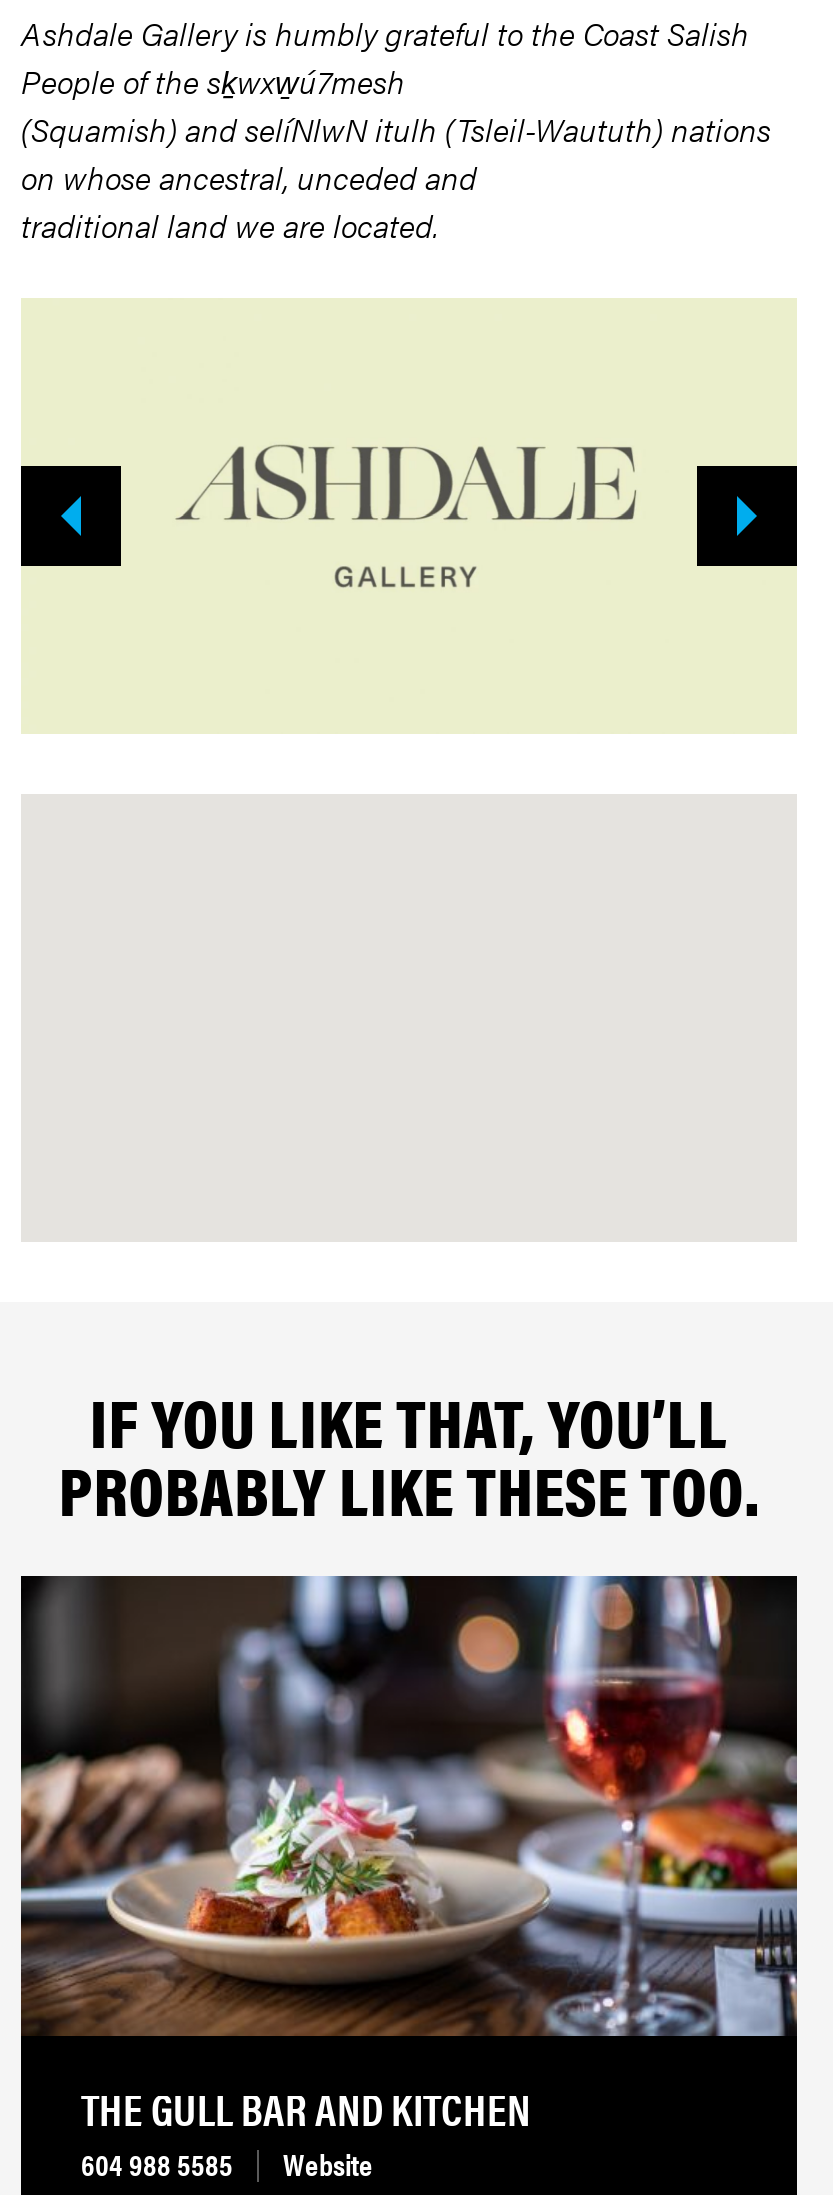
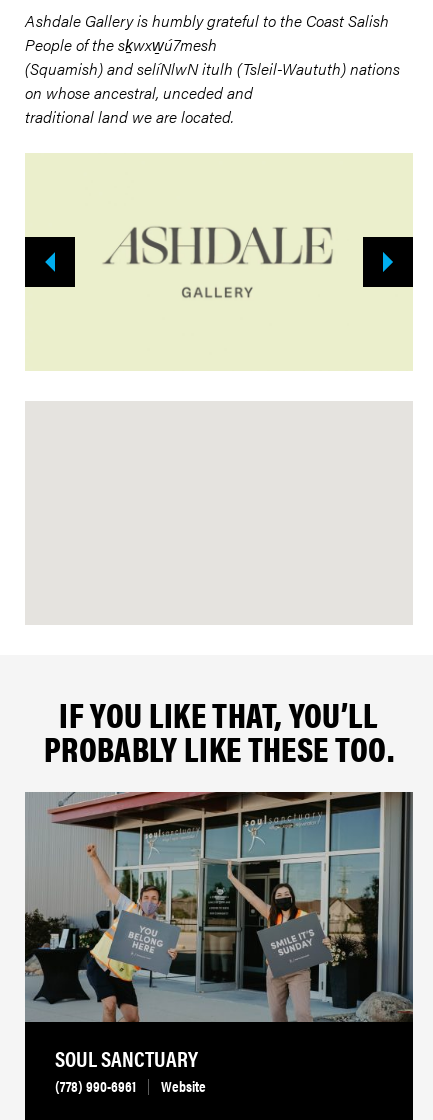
[19,1574,799,2184] [image] | THE GULL BAR AND KITCHEN | 604 988 5585 -> [24,791,414,1096] [image] | SOUL SANCTUARY | (778) 990-6961

